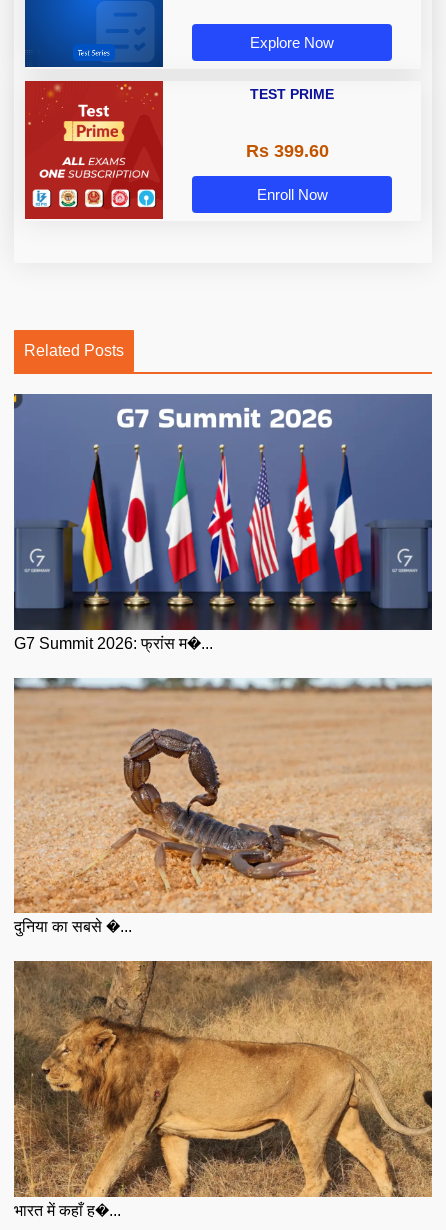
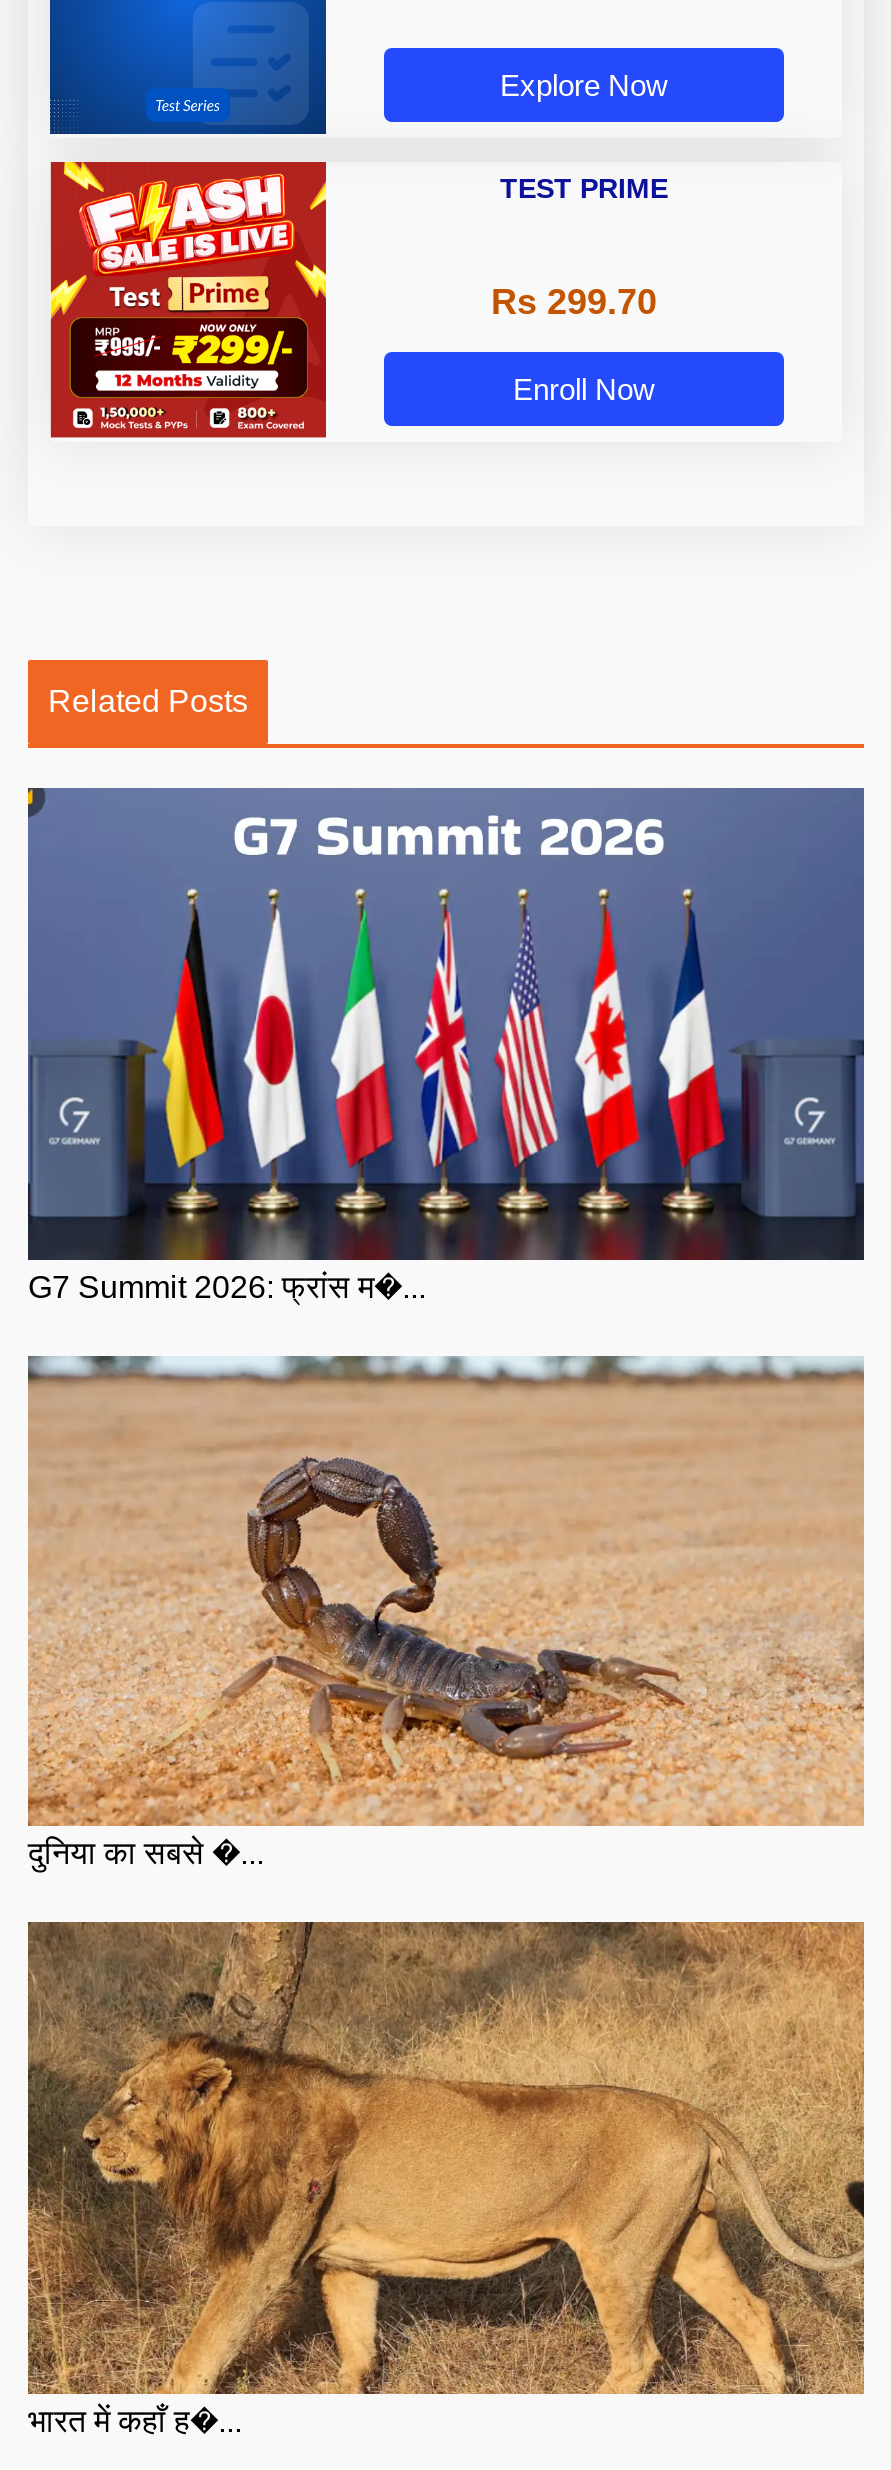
[24,80,164,215] [image] -> [48,160,328,432] [image]
[245,141,328,161] Rs 399.60 -> [491,282,657,322] Rs 299.70

